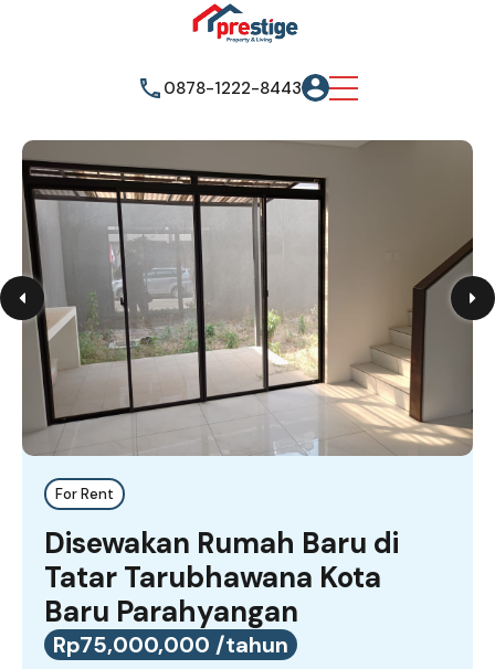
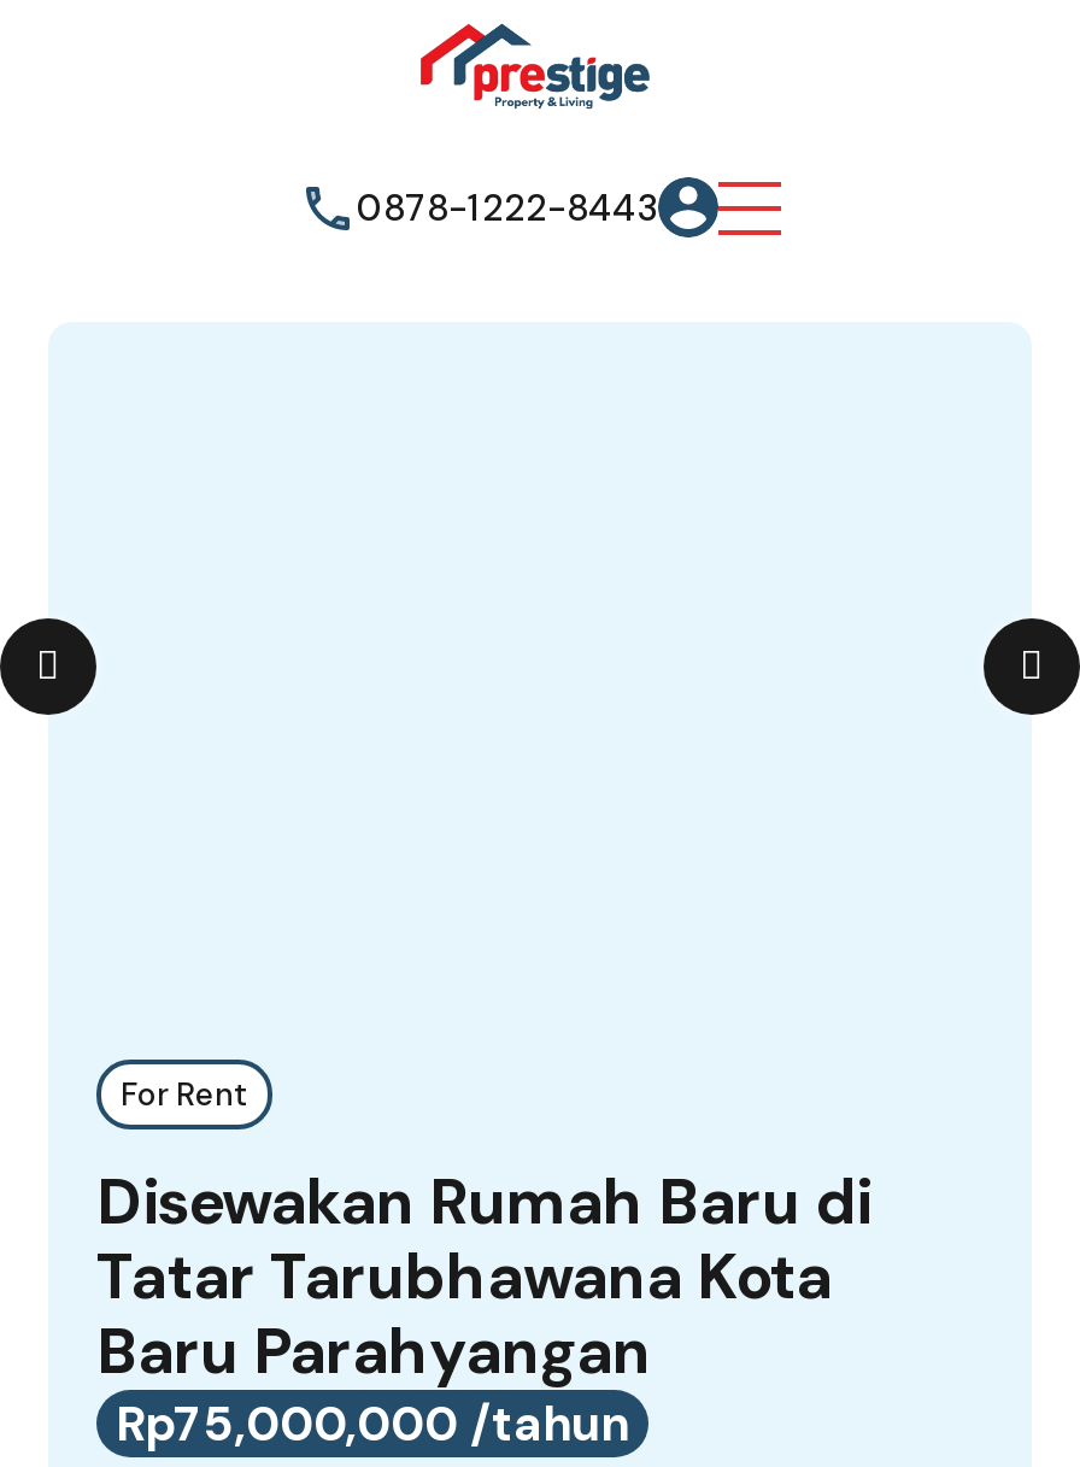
[18,139,476,457] [image] -> none

